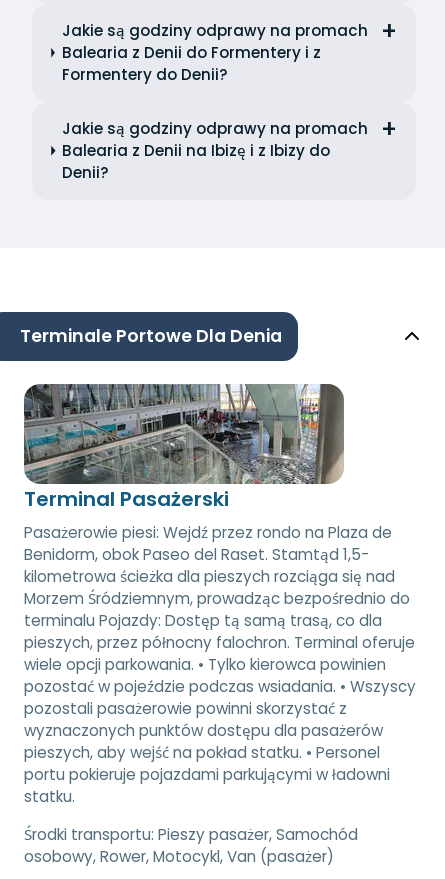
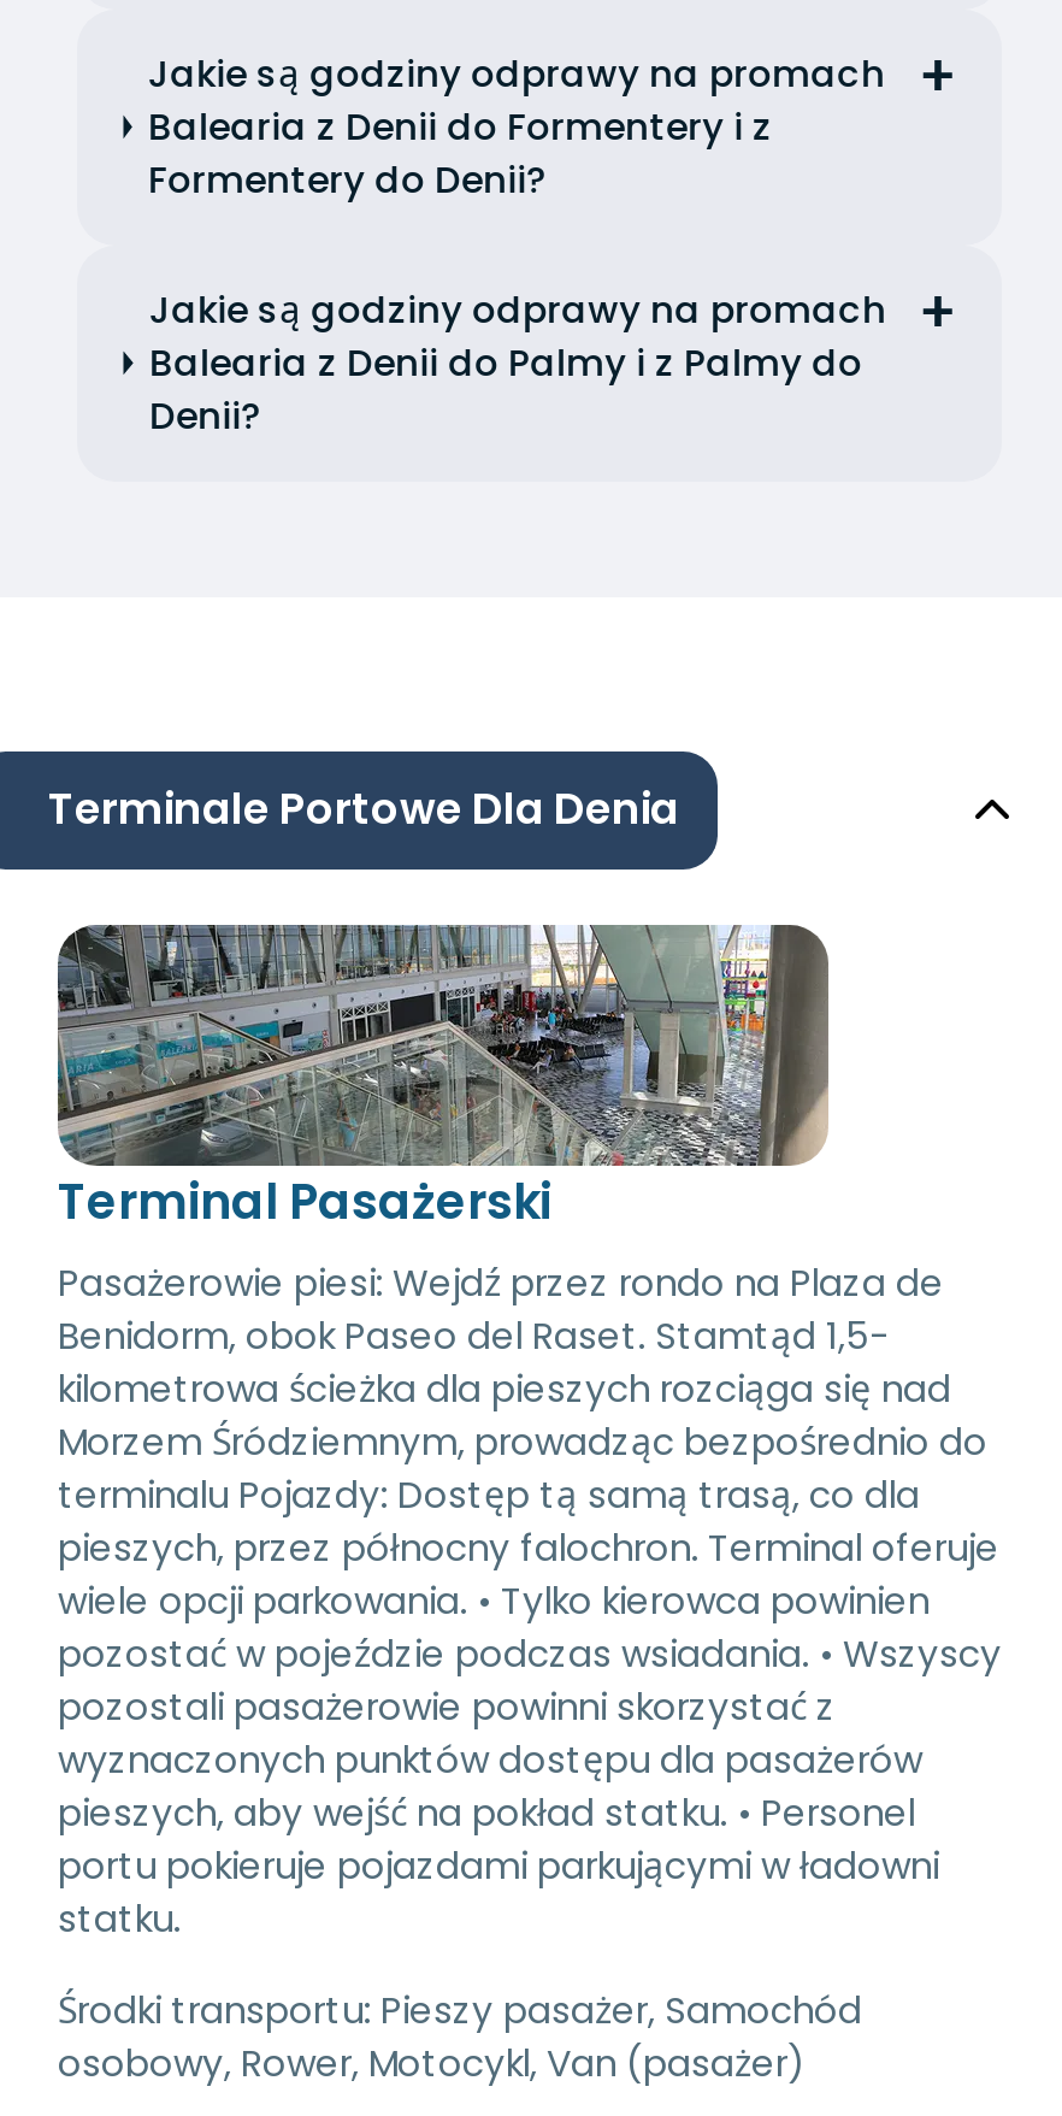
[62,140,330,161] Balearia z Denii na Ibizę i z Ibizy do -> [150,336,862,387] Balearia z Denii do Palmy i z Palmy do

